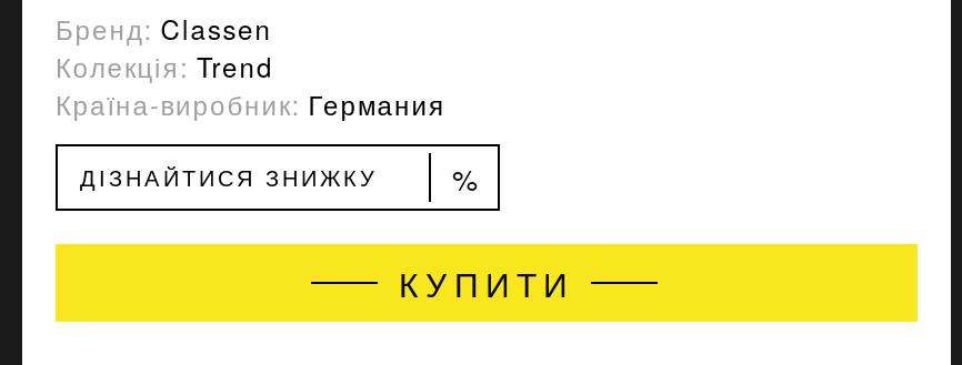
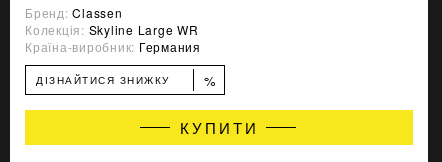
[56,45,274,83] Колекція: Trend -> [25,20,198,37] Колекція: Skyline Large WR

